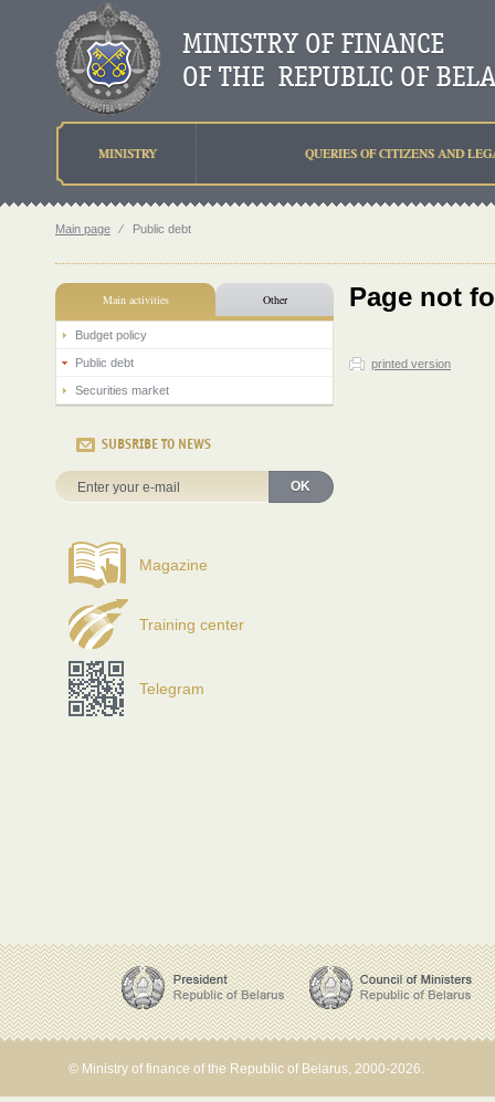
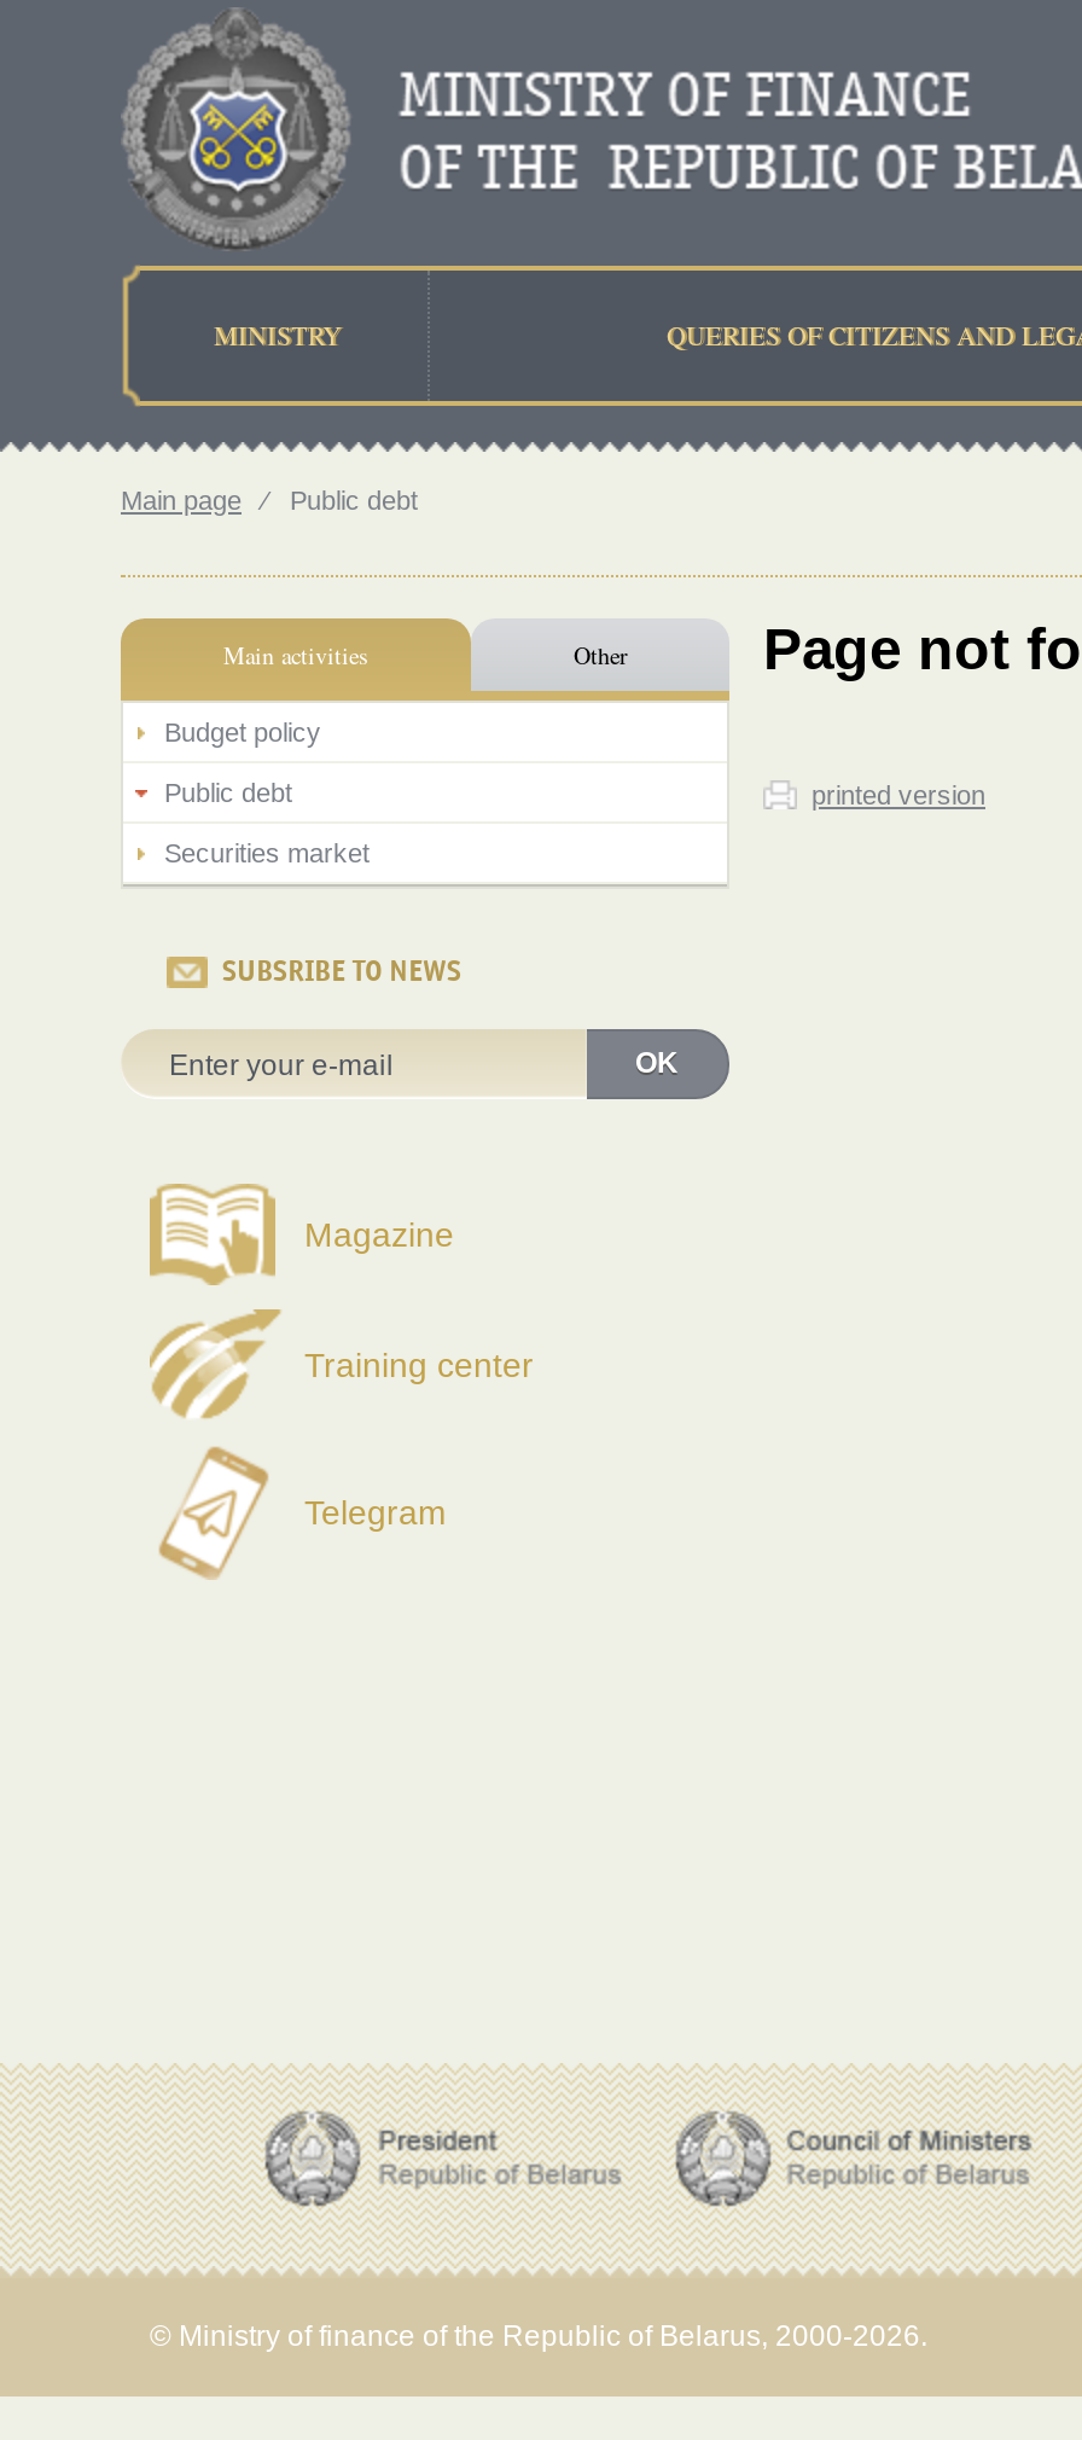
[67,660,125,718] [image] -> [150,1445,270,1580] [image]

